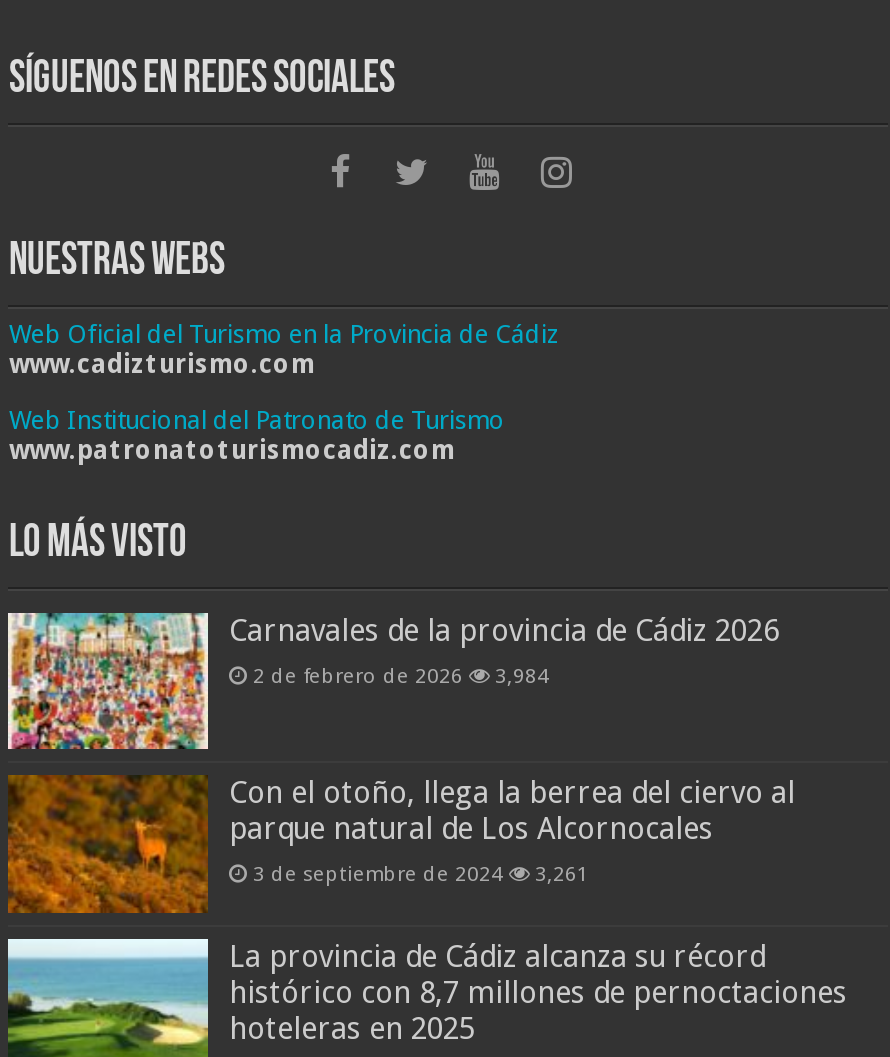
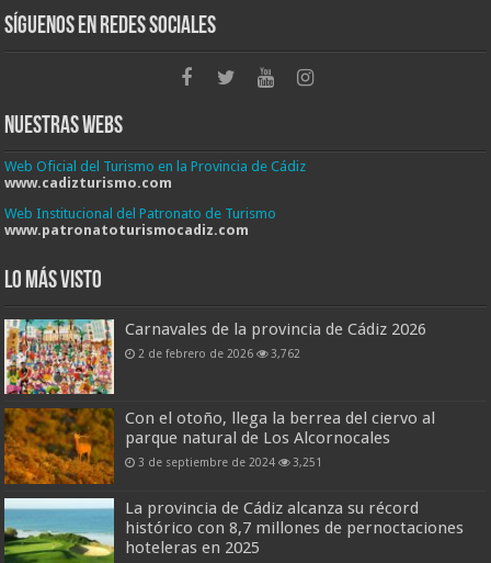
[253,663,549,687] 2 de febrero de 2026 3,984 -> [139,347,301,360] 2 de febrero de 2026 3,762
[253,862,589,886] 3 de septiembre de 2024 3,261 -> [139,456,323,469] 3 de septiembre de 2024 3,251

